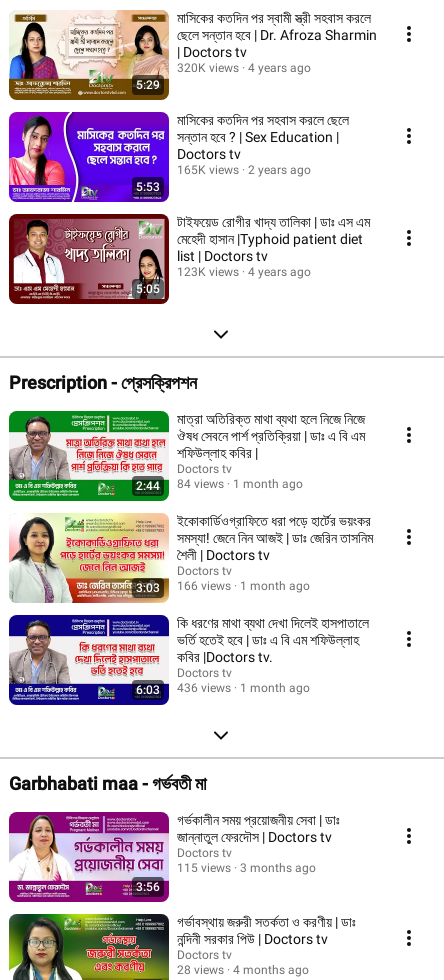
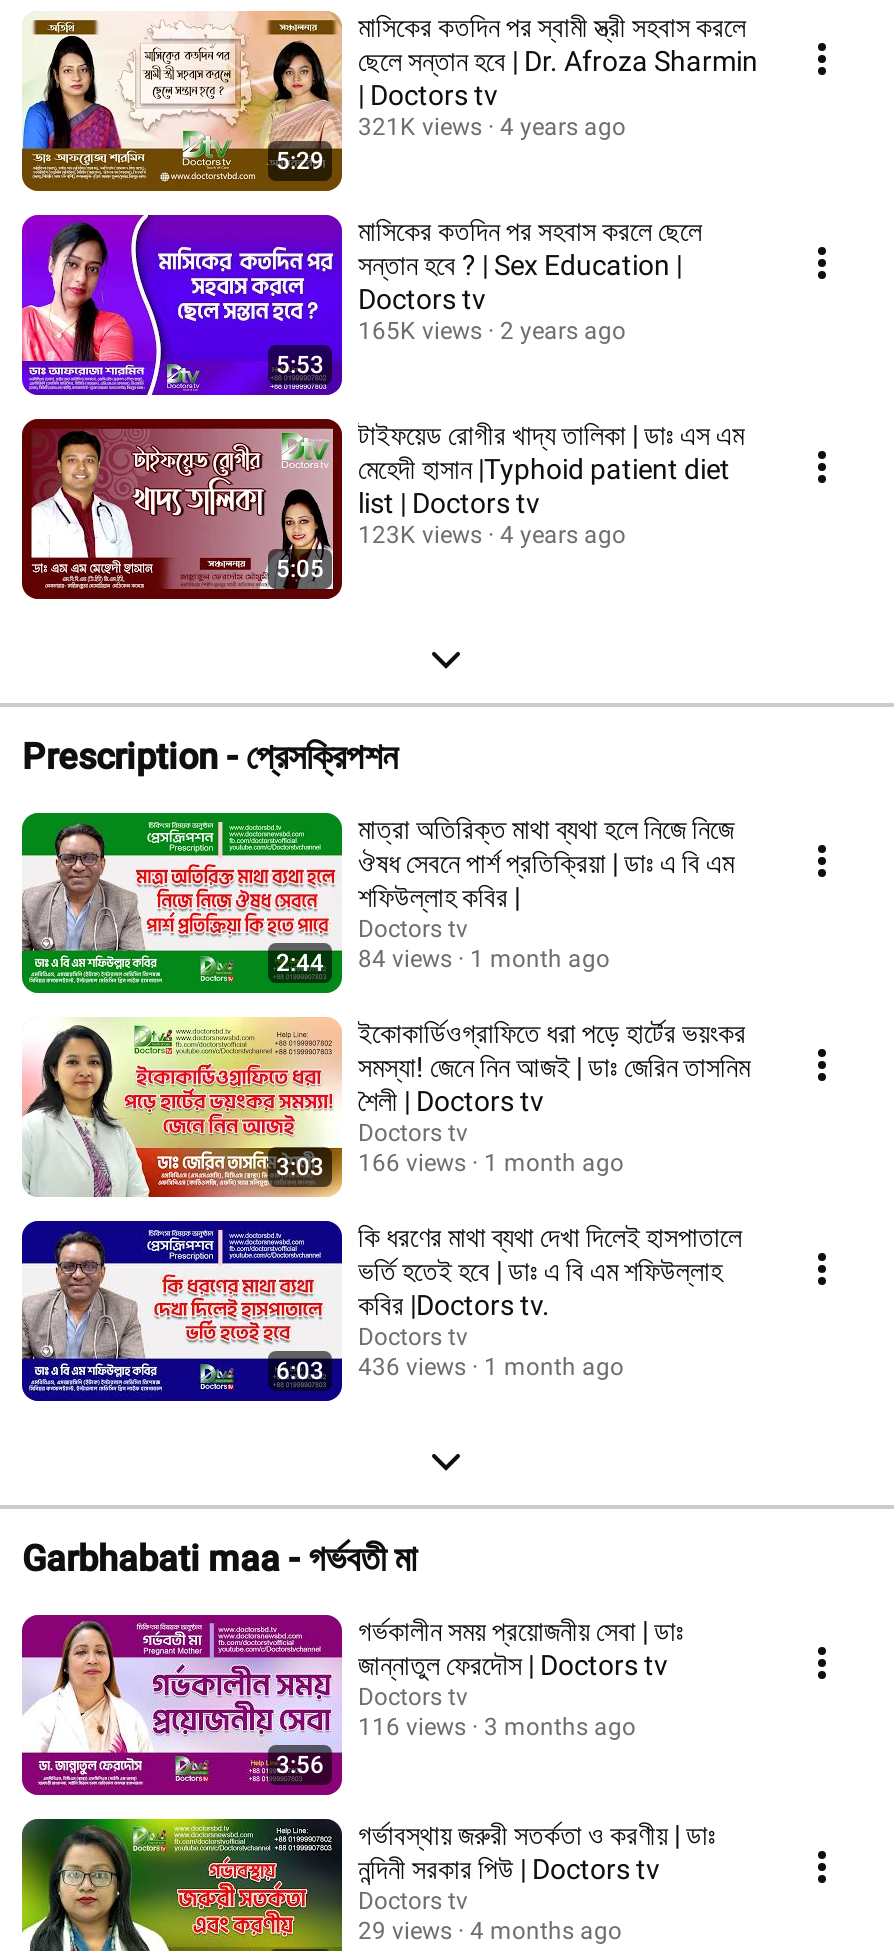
[177,60,311,74] 320K views 4 years ago -> [358,112,626,140] 321K views 4 years ago
[177,860,316,874] 115 views 3 months ago -> [358,1712,636,1740] 116 views 3 months ago
[177,962,309,976] 28 views 4 months ago -> [358,1916,622,1944] 29 views 4 months ago

